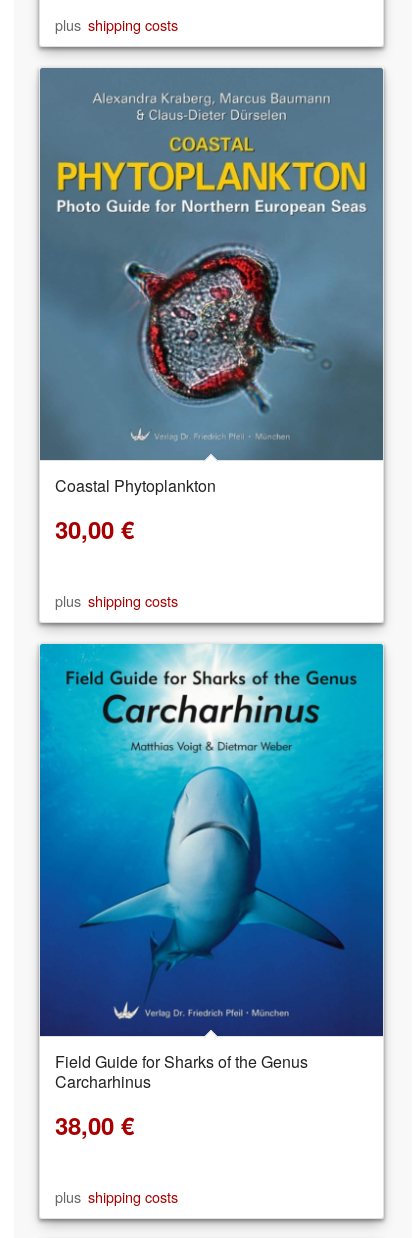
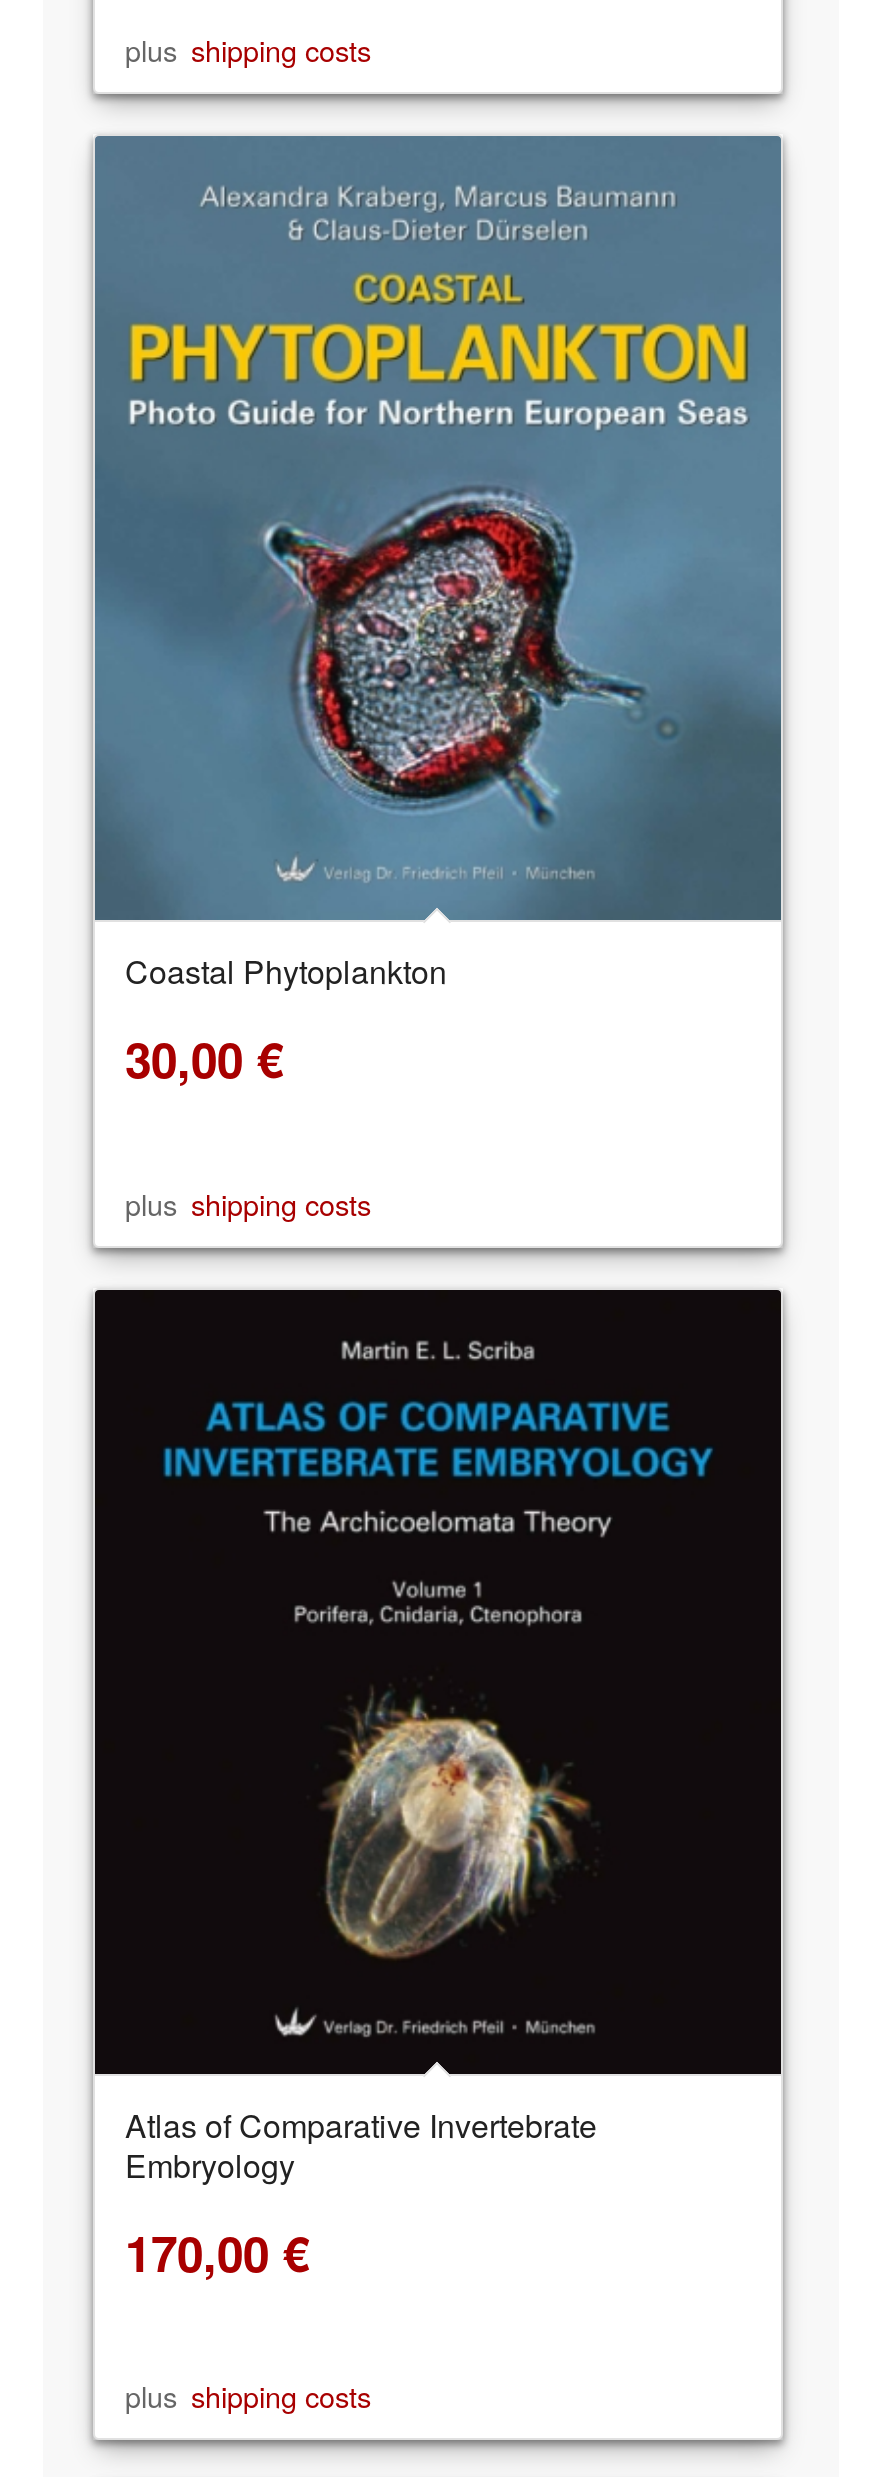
[39,643,384,1142] [image] | Field Guide for Sharks of the Genus | Carcharhinus | 38,00 € -> [93,1287,783,2285] [image] | Atlas of Comparative Invertebrate | Embryology | 170,00 €

